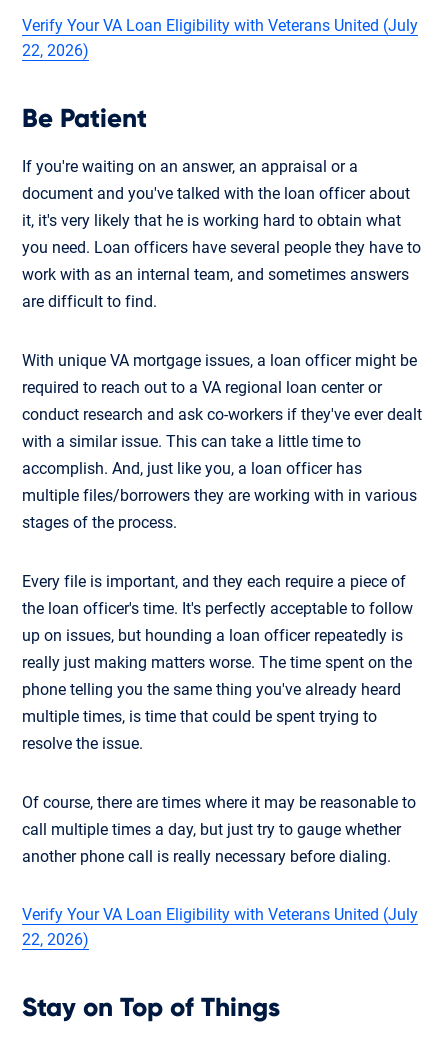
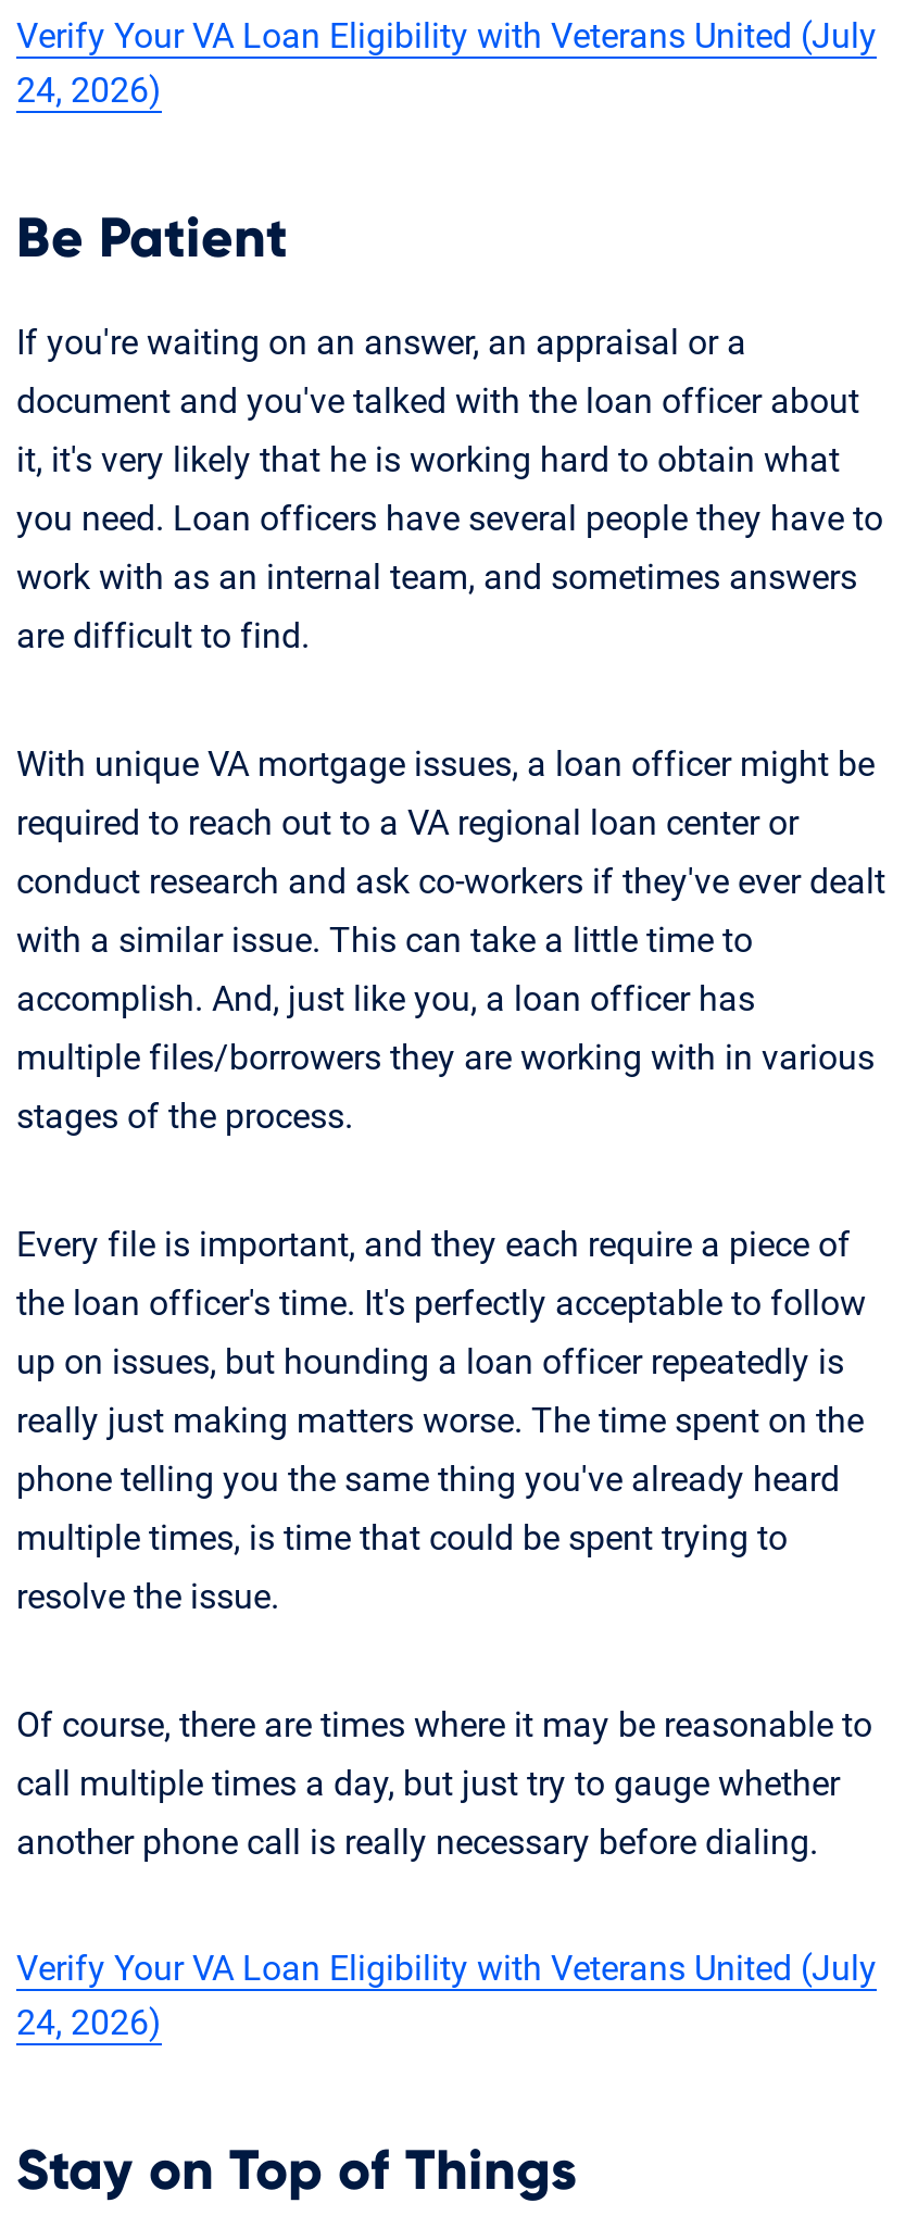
[22,41,89,60] 22, 2026) -> [16,69,162,110] 24, 2026)
[22,930,89,949] 22, 2026) -> [16,2001,162,2043] 24, 2026)

